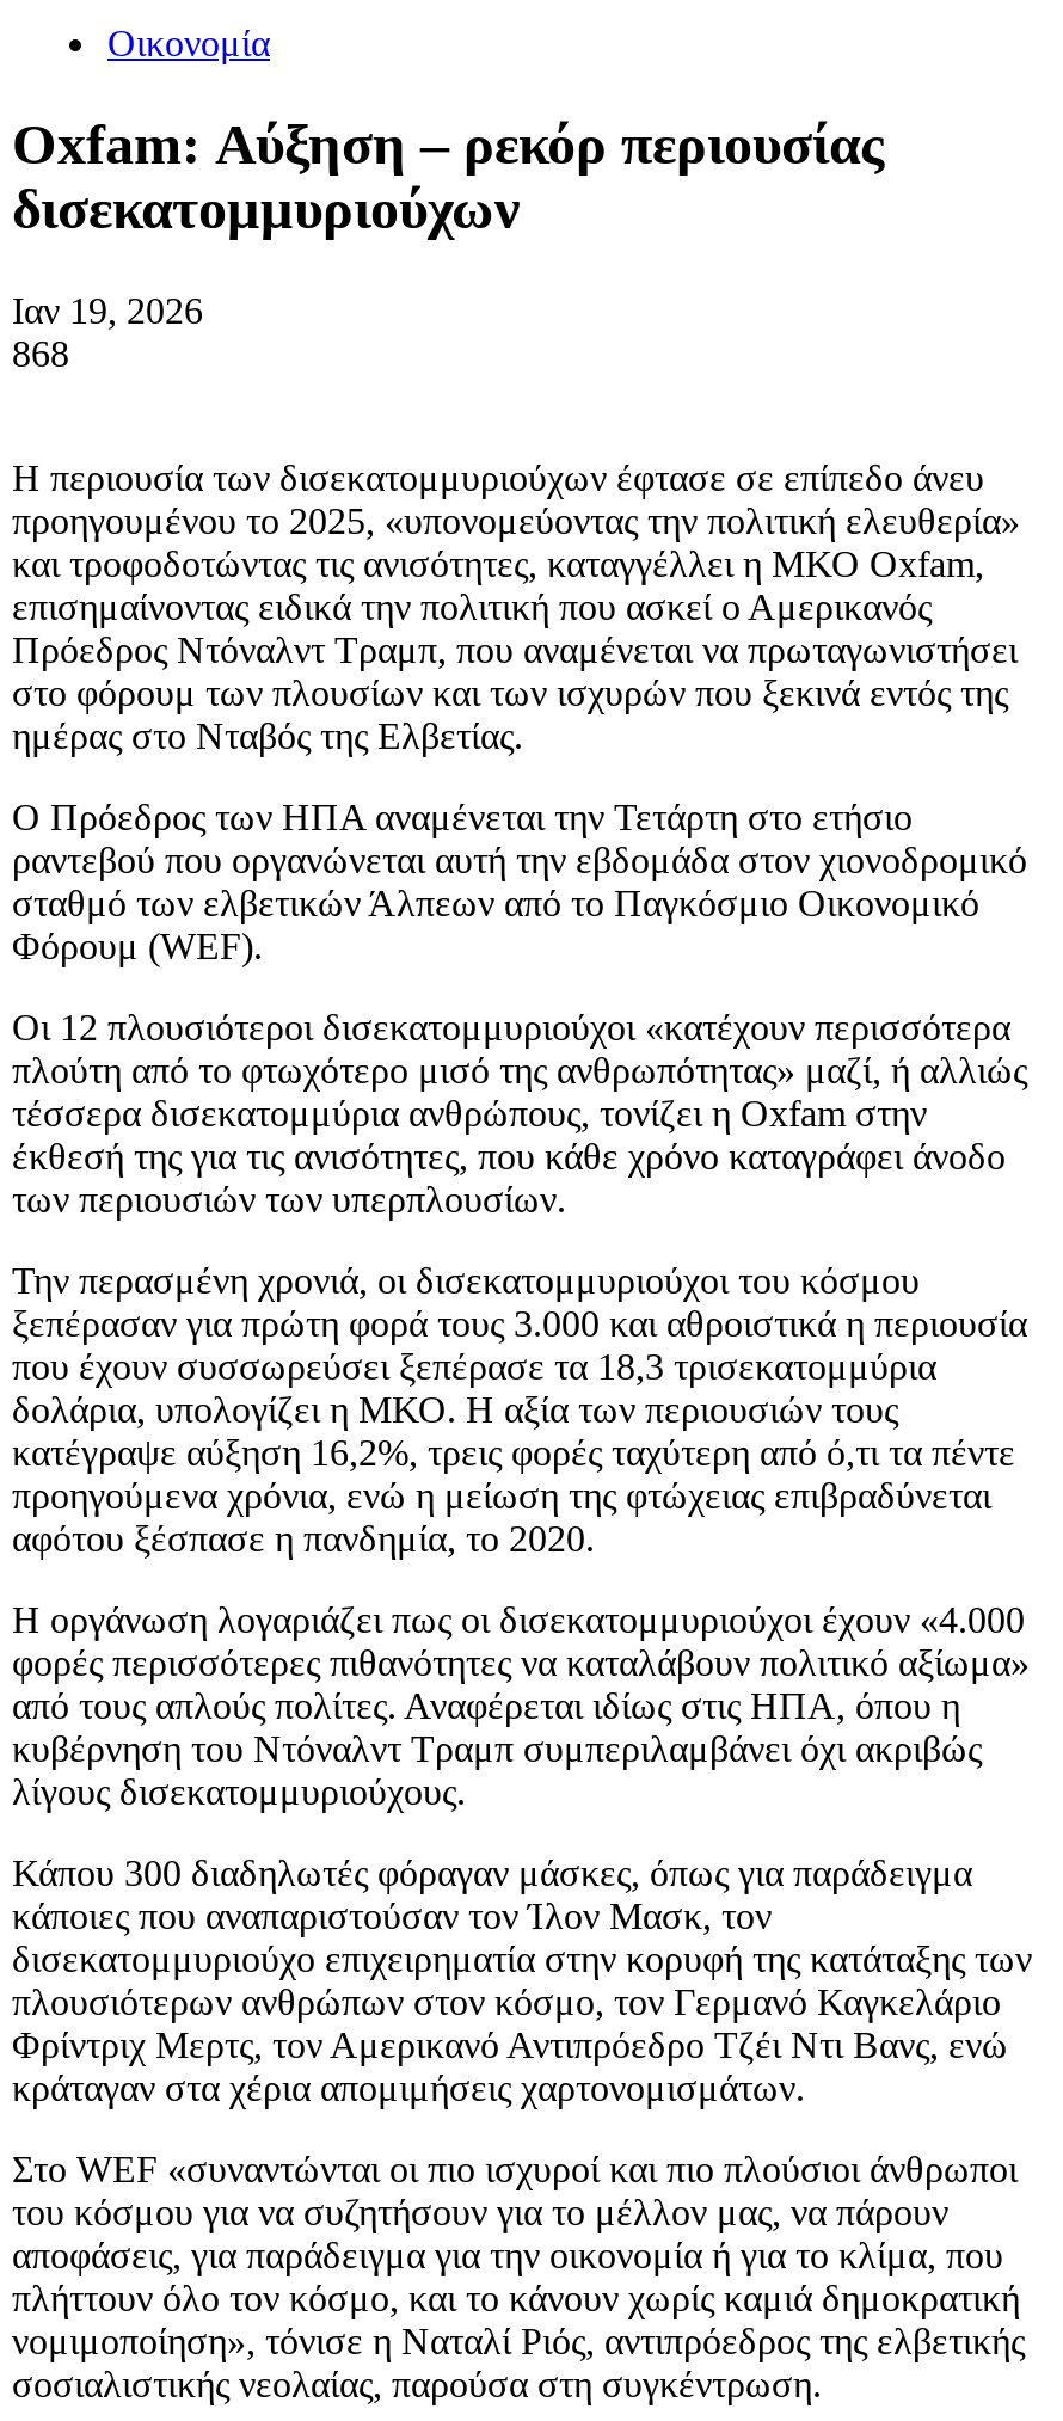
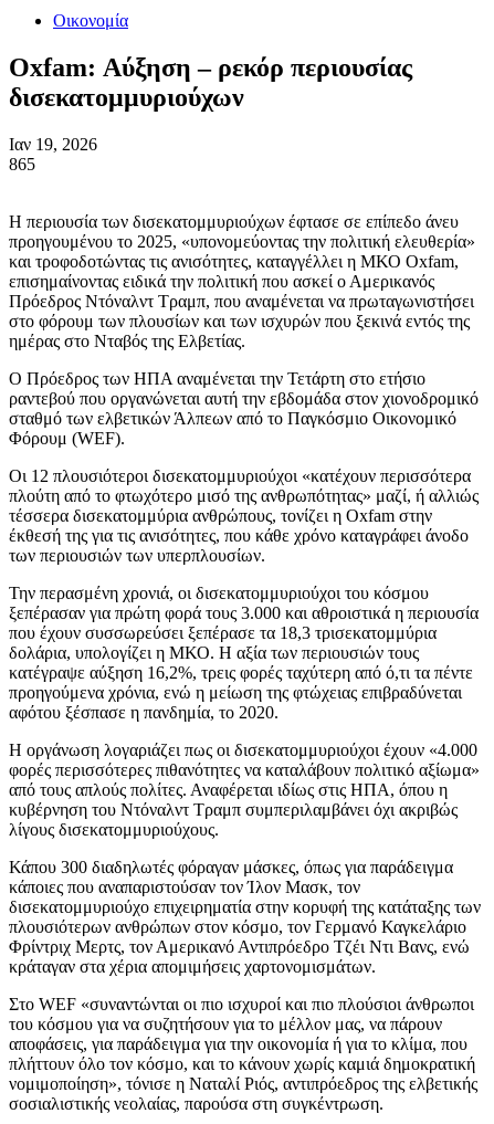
[12,333,69,373] 868 -> [9,155,35,173] 865

